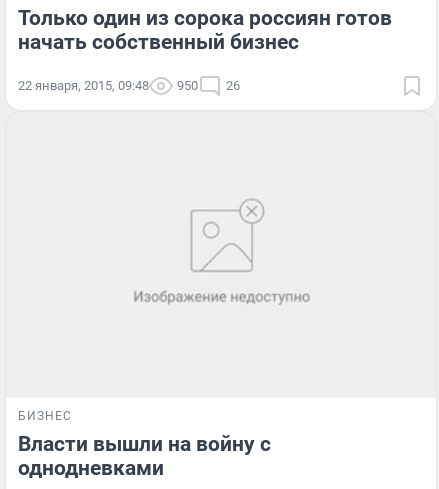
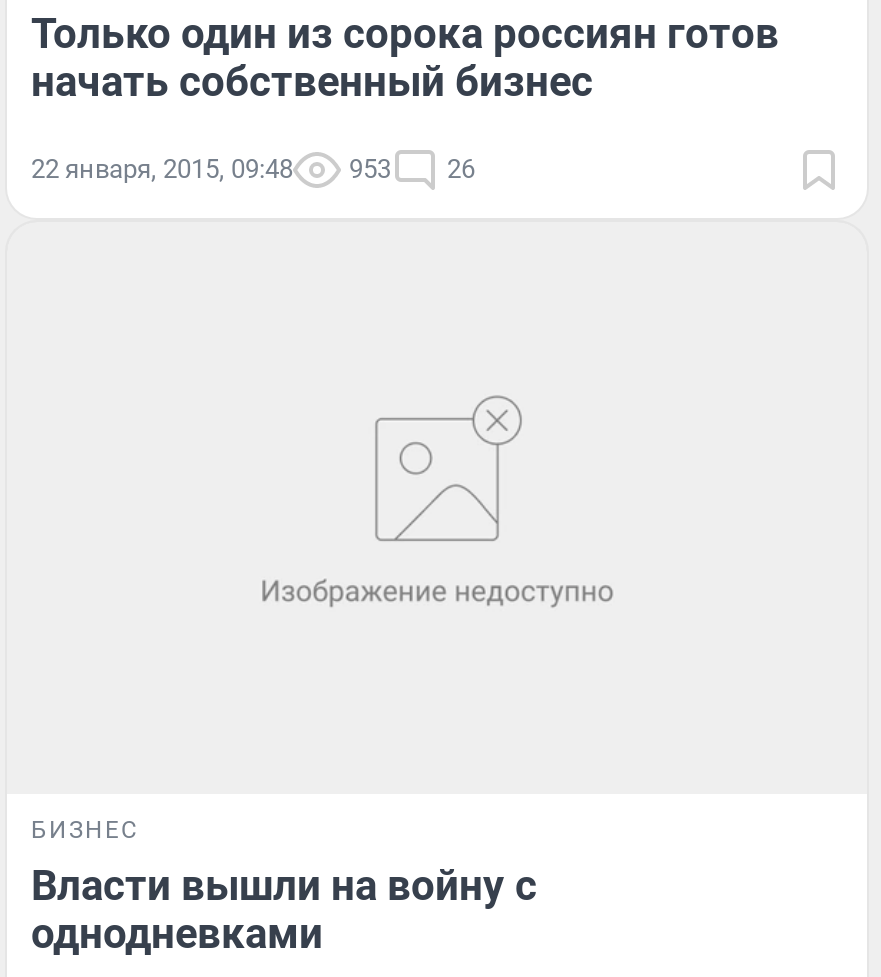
[18,78,240,93] 22 января, 2015, 09:48 950 26 -> [31,153,475,183] 22 января, 2015, 09:48 953 26

